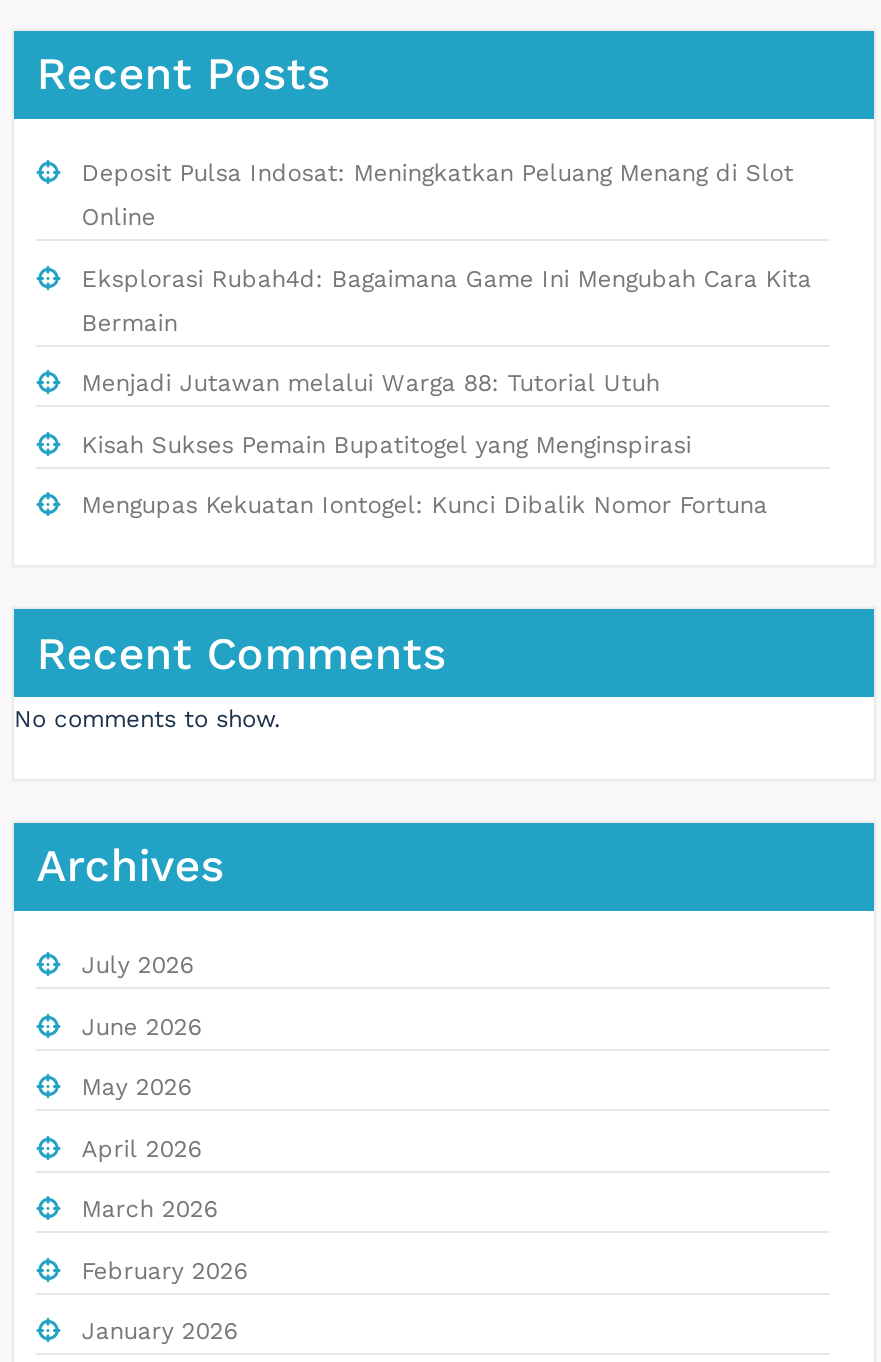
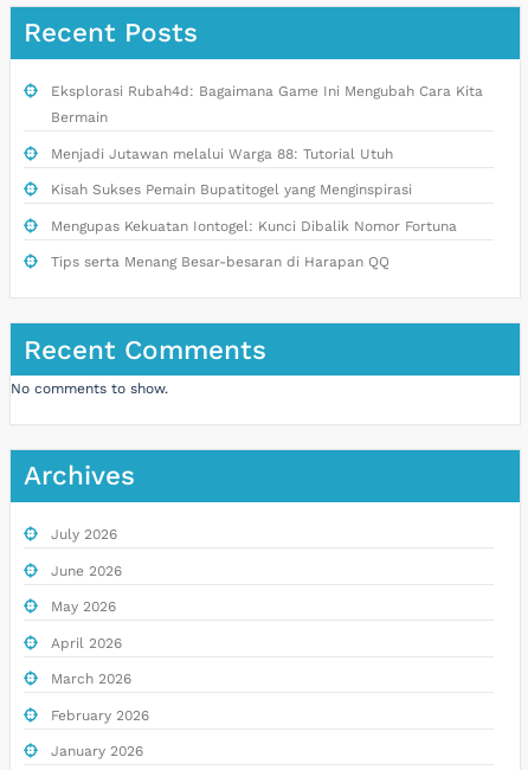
[82,159,794,231] Deposit Pulsa Indosat: Meningkatkan Peluang Menang di Slot | Online -> none
moved [82,264,812,519] -> [51,83,483,234]: Eksplorasi Rubah4d: Bagaimana Game Ini Mengubah Cara Kita | Bermain | Menjadi Jutawan melalui Warga 88: Tutorial Utuh | Kisah Sukses Pemain Bupatitogel yang Menginspirasi | Mengupas Kekuatan Iontogel: Kunci Dibalik Nomor Fortuna
none -> [51,254,389,270] Tips serta Menang Besar-besaran di Harapan QQ

